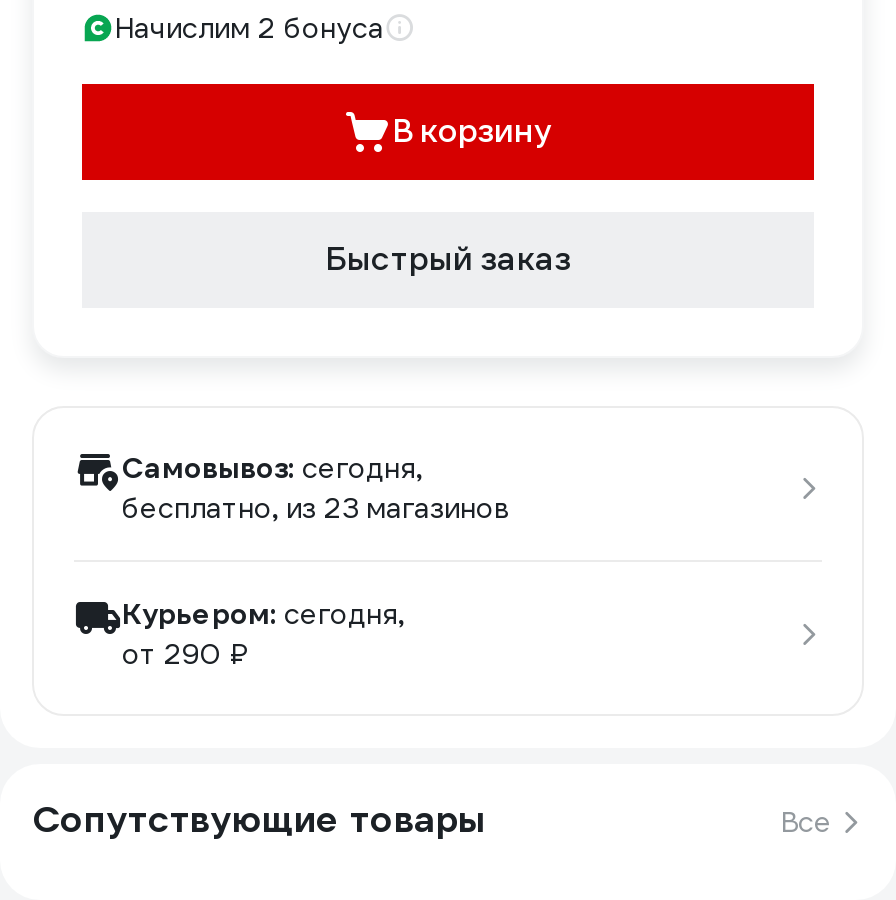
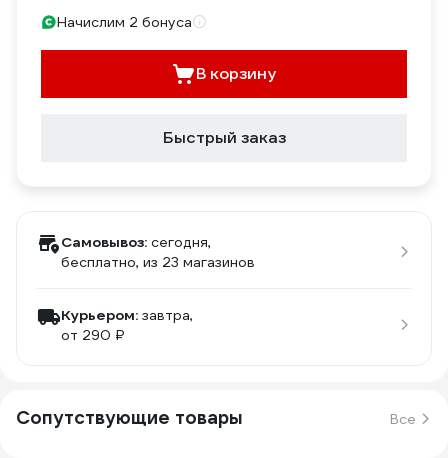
[122,596,404,632] Курьером: сегодня, -> [61,306,193,324] Курьером: завтра,

